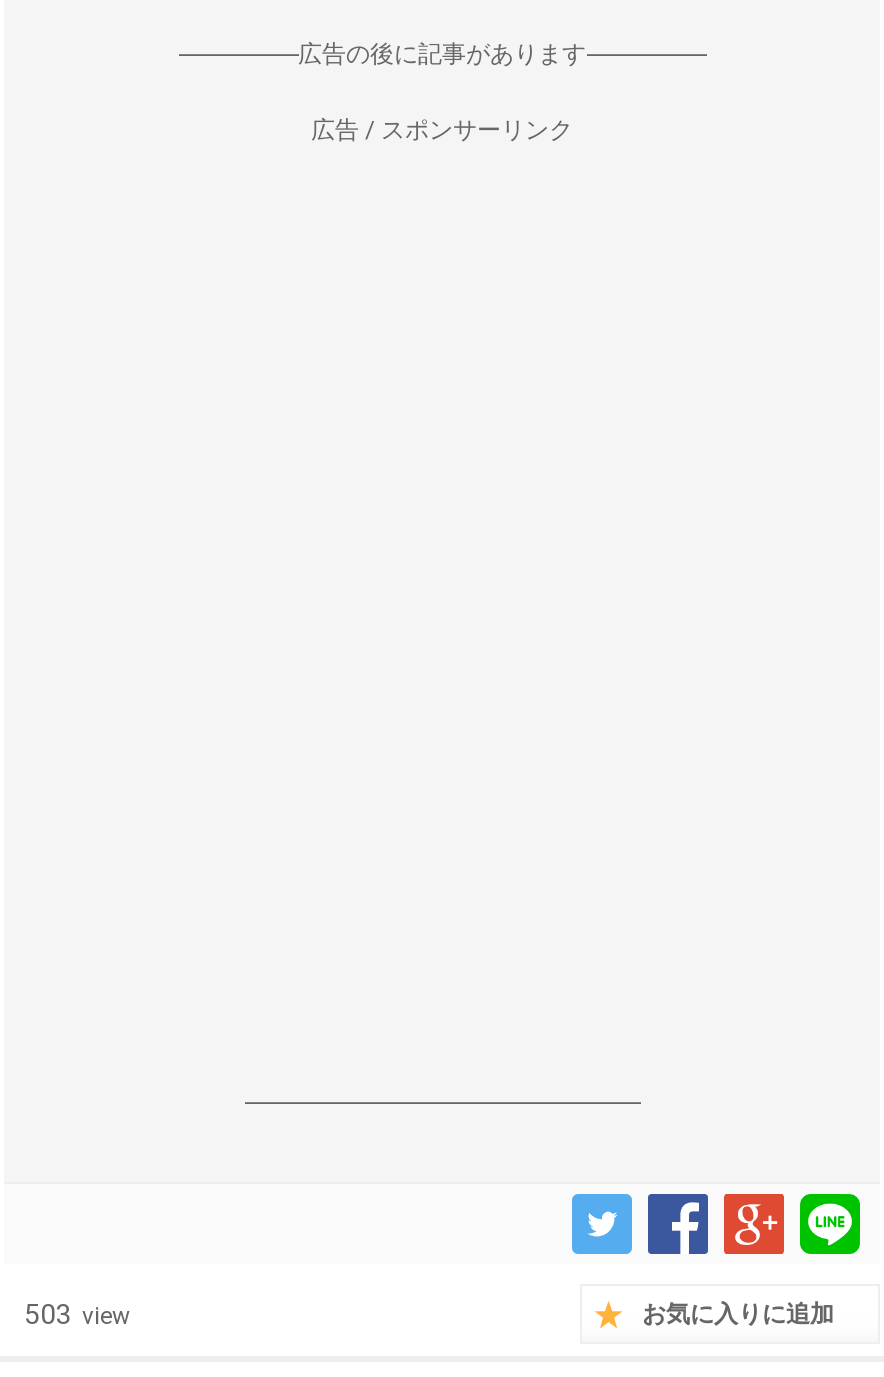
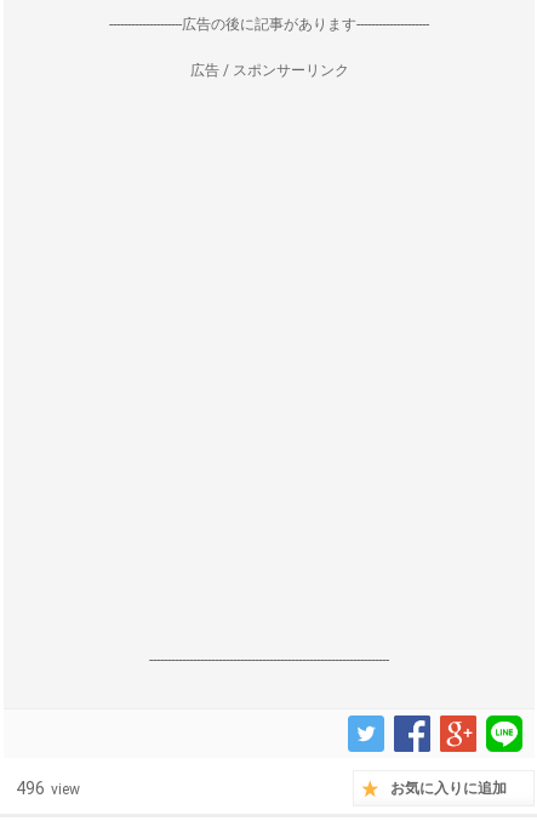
[24,1298,130,1330] 503 view -> [16,779,80,798] 496 view

